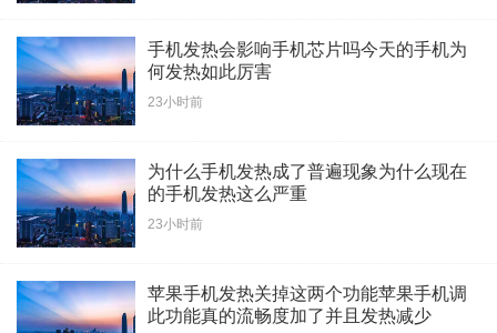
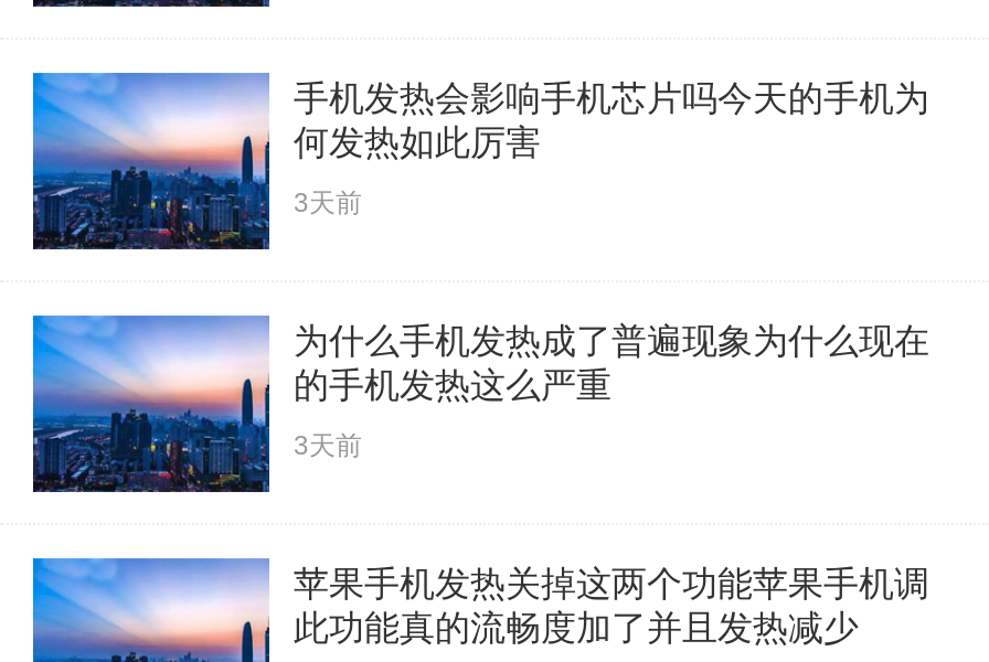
[148,94,203,109] 23小时前 -> [294,186,362,217] 3天前
[148,216,203,231] 23小时前 -> [294,429,362,460] 3天前

